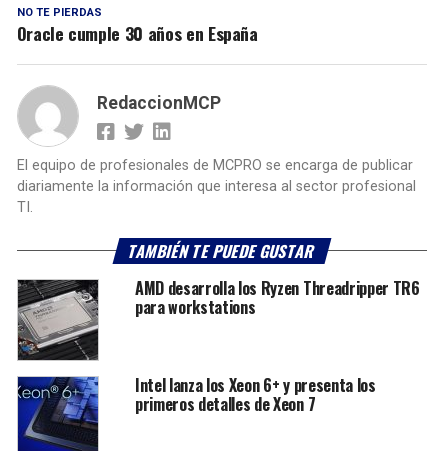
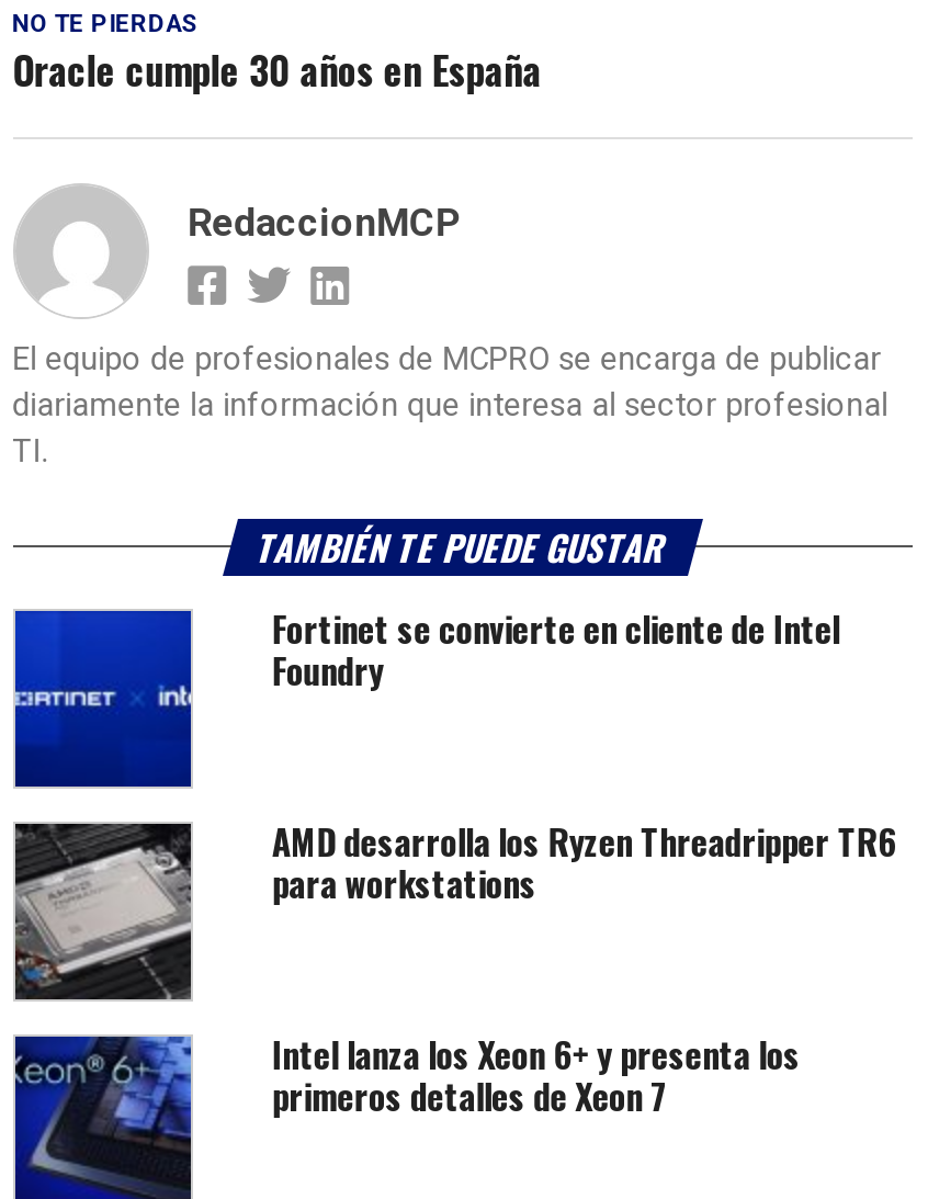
none -> [13,602,840,789] [image] | Fortinet se convierte en cliente de Intel | Foundry

